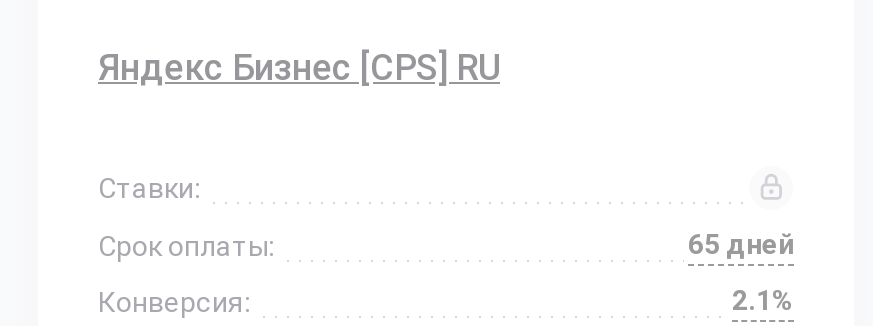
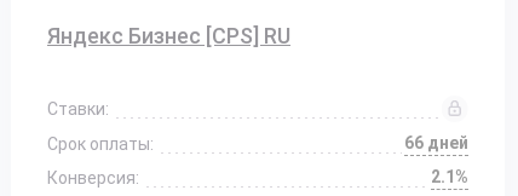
[688,228,794,260] 65 дней -> [404,133,468,152] 66 дней

